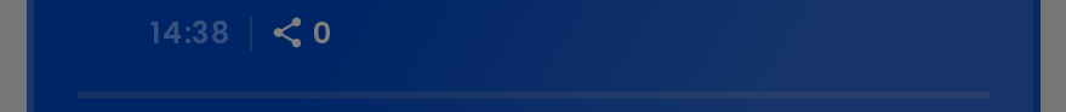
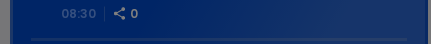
[150,12,332,53] 14:38 0 -> [61,5,138,22] 08:30 0

